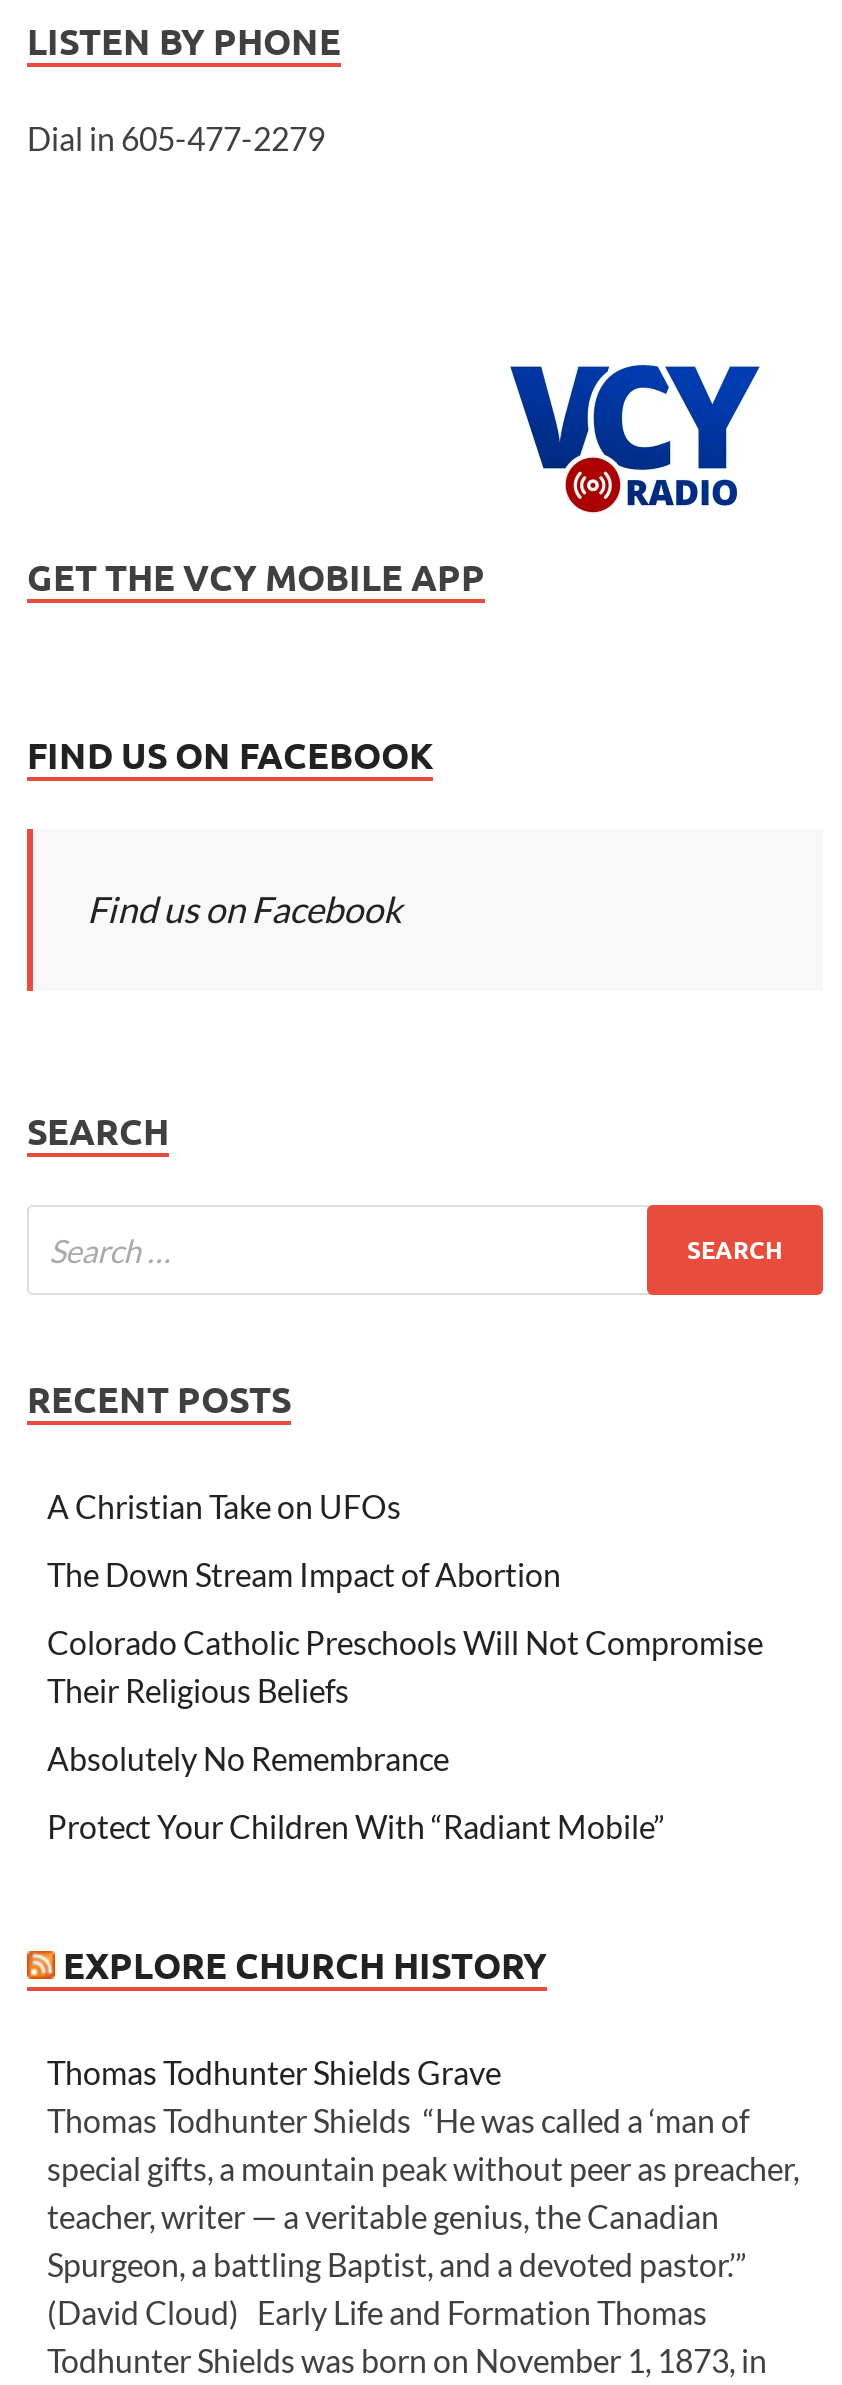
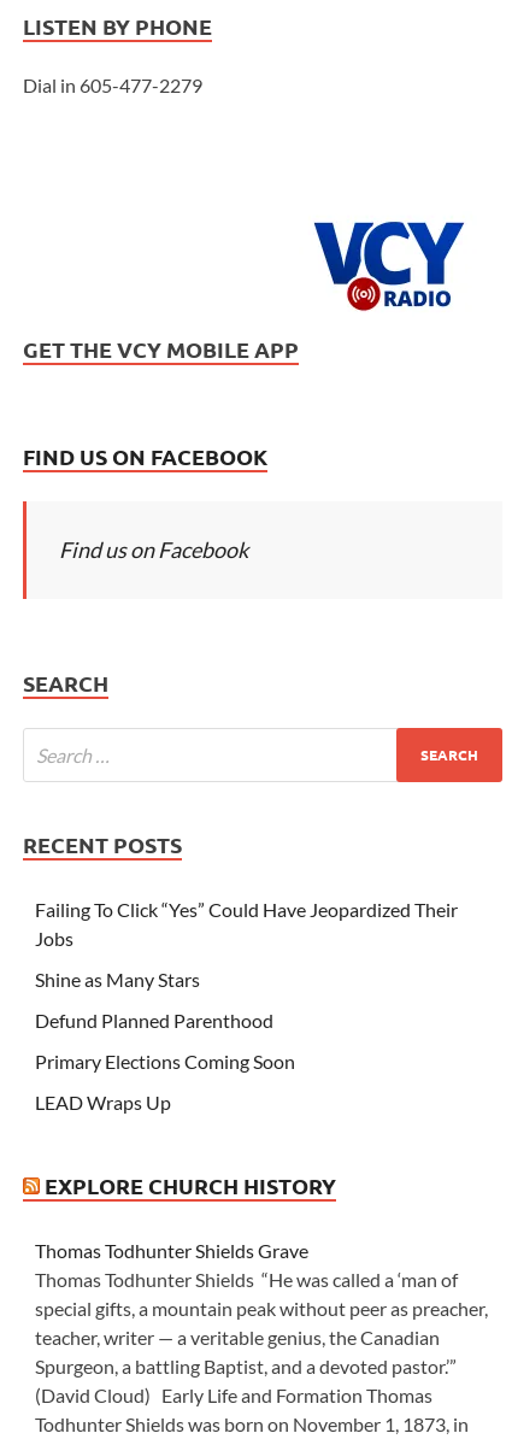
[47,1487,401,1525] A Christian Take on UFOs -> [35,898,458,950] Failing To Click “Yes” Could Have Jeopardized Their | Jobs
[47,1555,597,1593] The Down Stream Impact of Abortion -> [35,968,200,991] Shine as Many Stars
[47,1623,763,1709] Colorado Catholic Preschools Will Not Compromise | Their Religious Beliefs -> [35,1009,273,1032] Defund Planned Parenthood
[47,1739,449,1777] Absolutely No Remembrance -> [35,1050,295,1073] Primary Elections Coming Soon
[47,1807,665,1845] Protect Your Children With “Radiant Mobile” -> [35,1091,171,1113] LEAD Wraps Up

